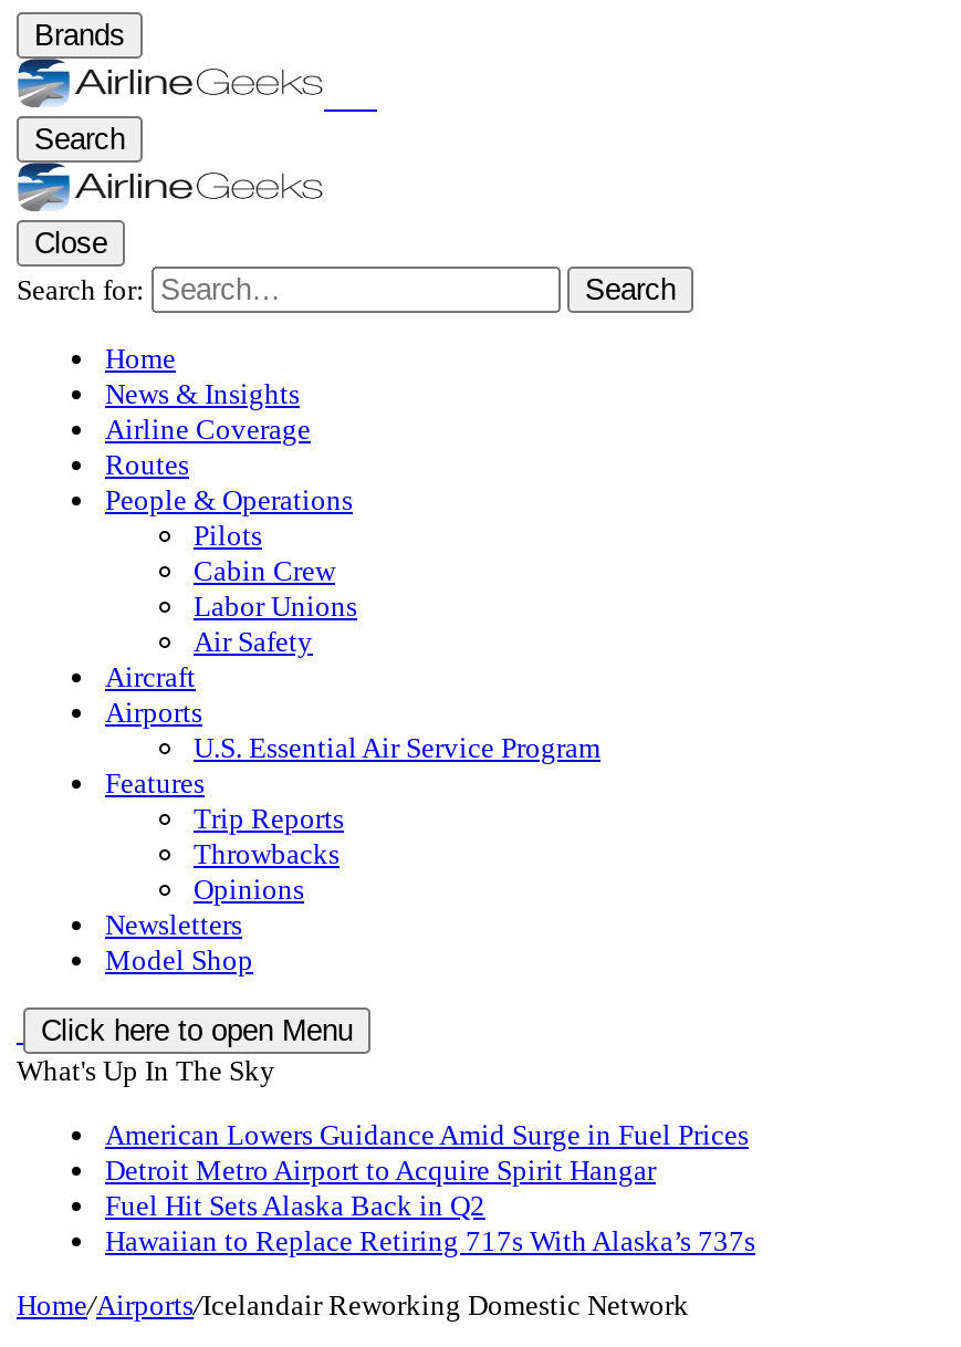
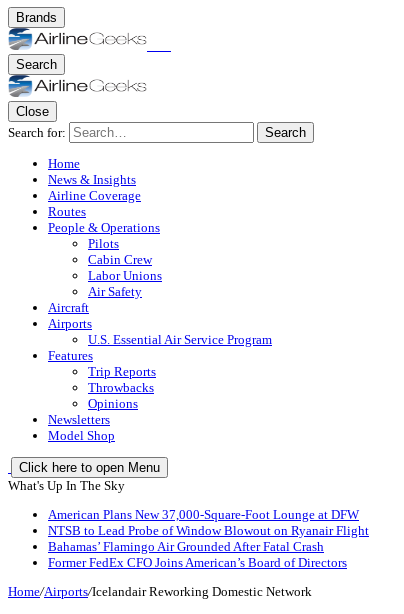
[105,1118,755,1257] American Lowers Guidance Amid Surge in Fuel Prices | Detroit Metro Airport to Acquire Spirit Hangar | Fuel Hit Sets Alaska Back in Q2 | Hawaiian to Replace Retiring 717s With Alaska’s 737s -> [48,507,369,570] American Plans New 37,000-Square-Foot Lounge at DFW | NTSB to Lead Probe of Window Blowout on Ryanair Flight | Bahamas’ Flamingo Air Grounded After Fatal Crash | Former FedEx CFO Joins American’s Board of Directors

